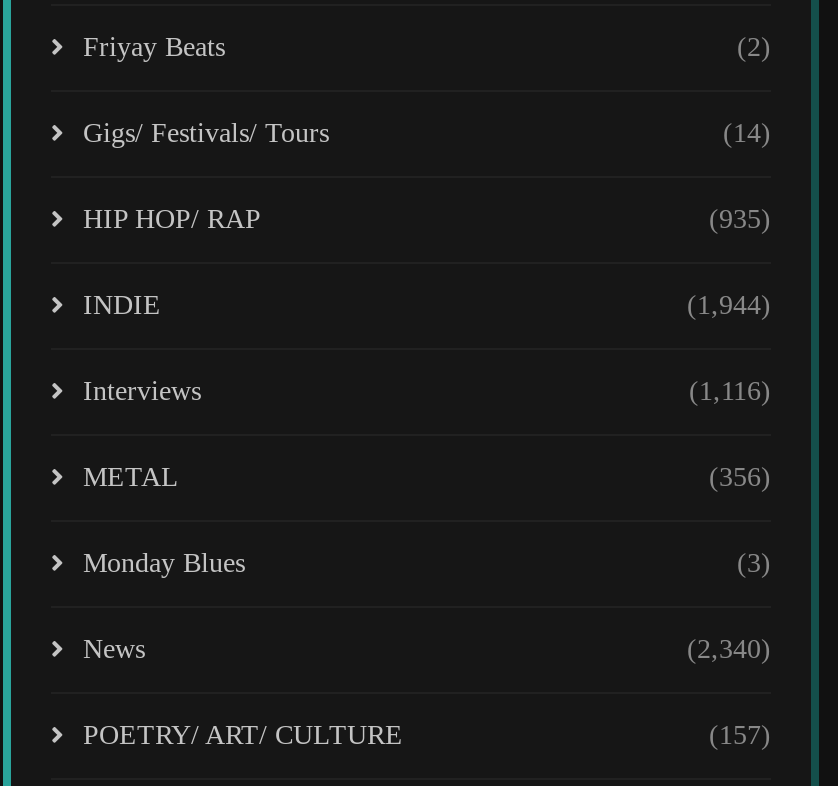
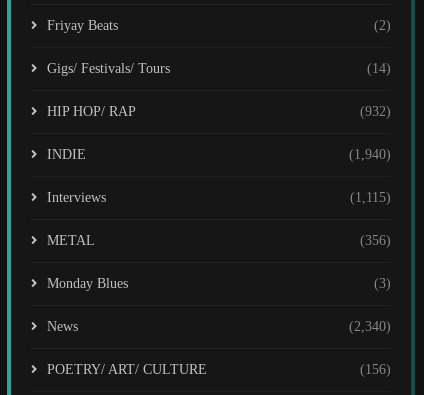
[709,203,771,233] (935) -> [360,103,391,118] (932)
[687,289,771,319] (1,944) -> [349,146,391,161] (1,940)
[689,375,771,405] (1,116) -> [350,189,391,204] (1,115)
[709,719,771,749] (157) -> [360,361,391,376] (156)

